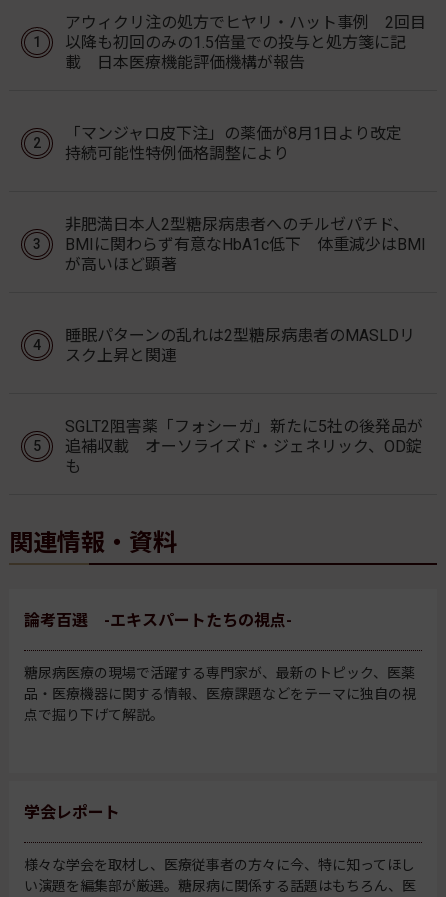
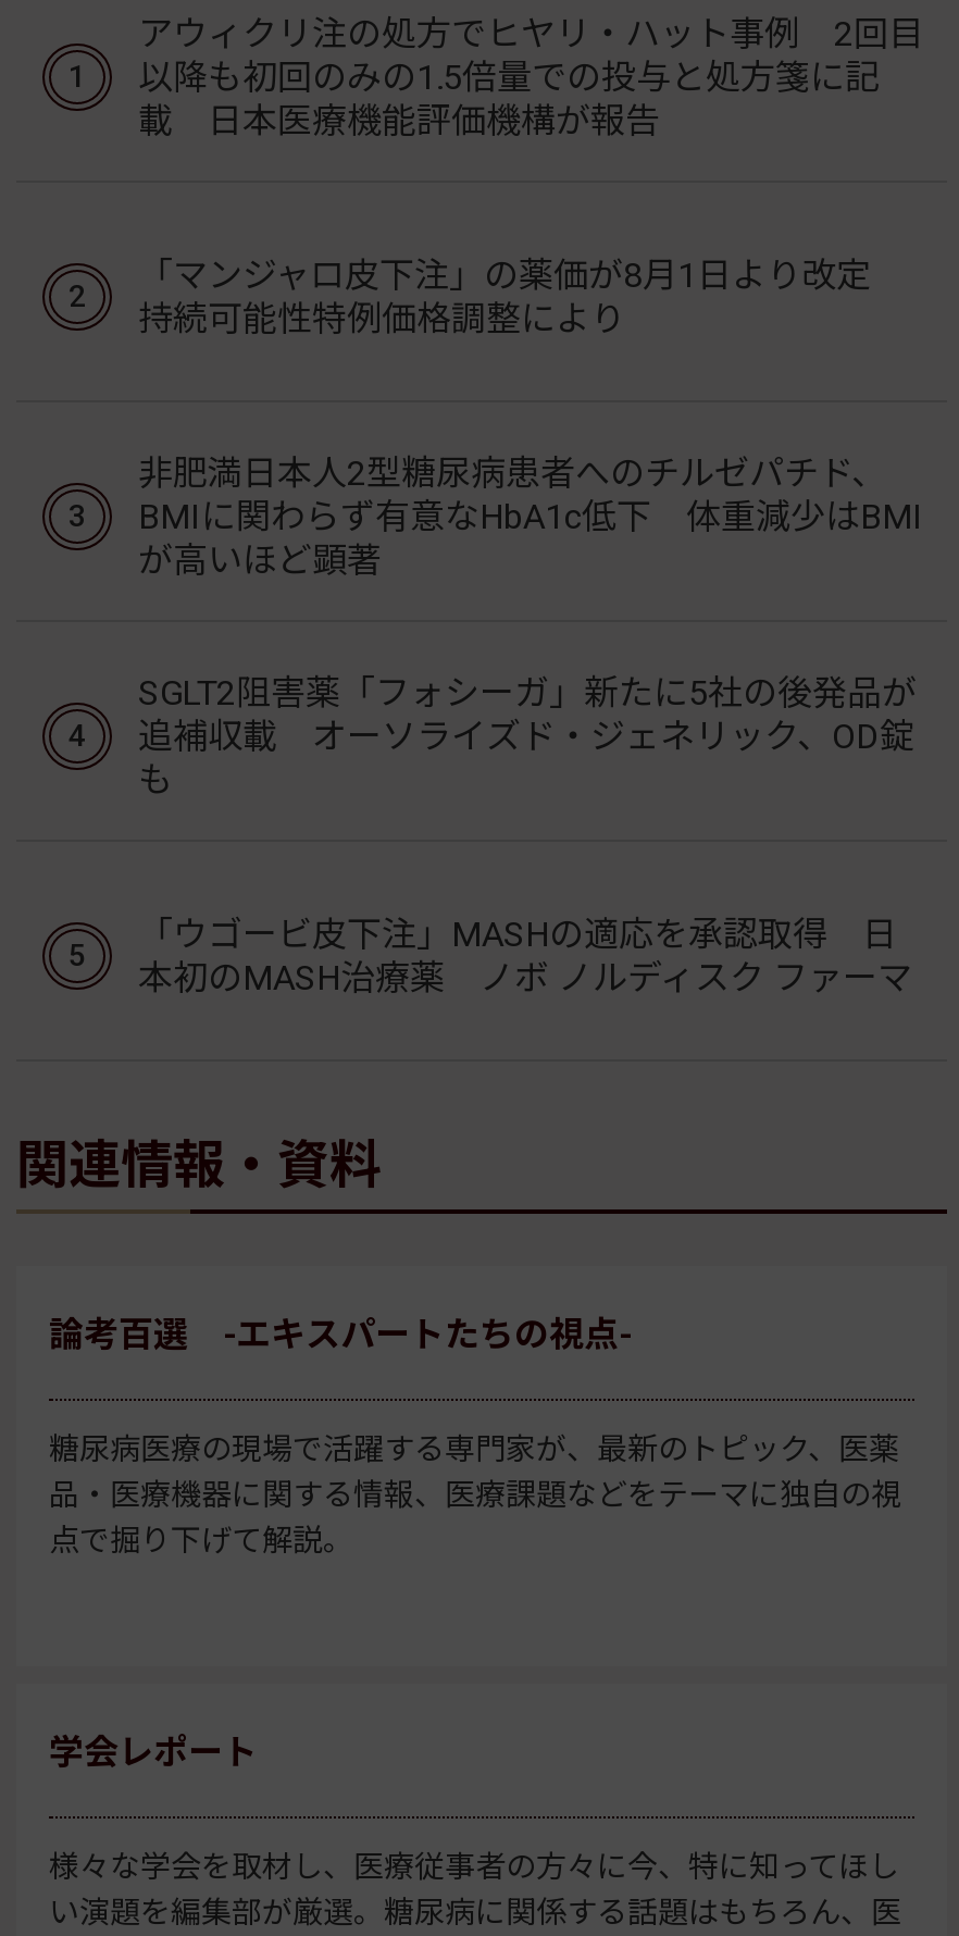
[65,326,415,365] 睡眠パターンの乱れは2型糖尿病患者のMASLDリ | スク上昇と関連 -> none
moved [65,417,423,456] -> [138,672,917,757]: SGLT2阻害薬「フォシーガ」新たに5社の後発品が | 追補収載 オーソライズド・ジェネリック、OD錠
none -> [138,913,912,998] 「ウゴービ皮下注」MASHの適応を承認取得 日 | 本初のMASH治療薬 ノボ ノルディスク ファーマ

